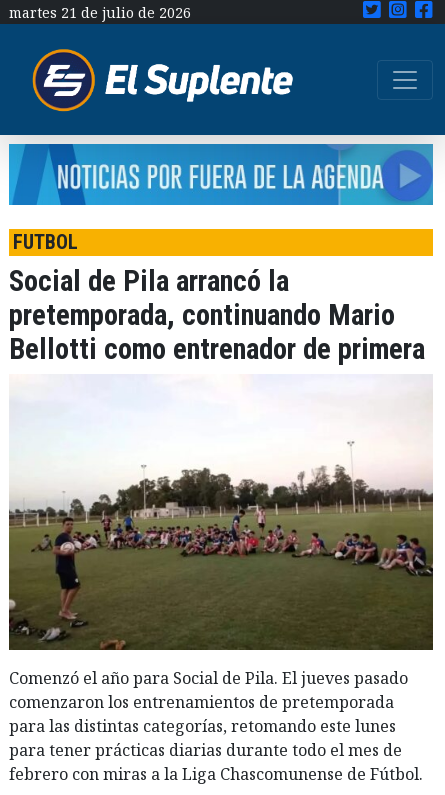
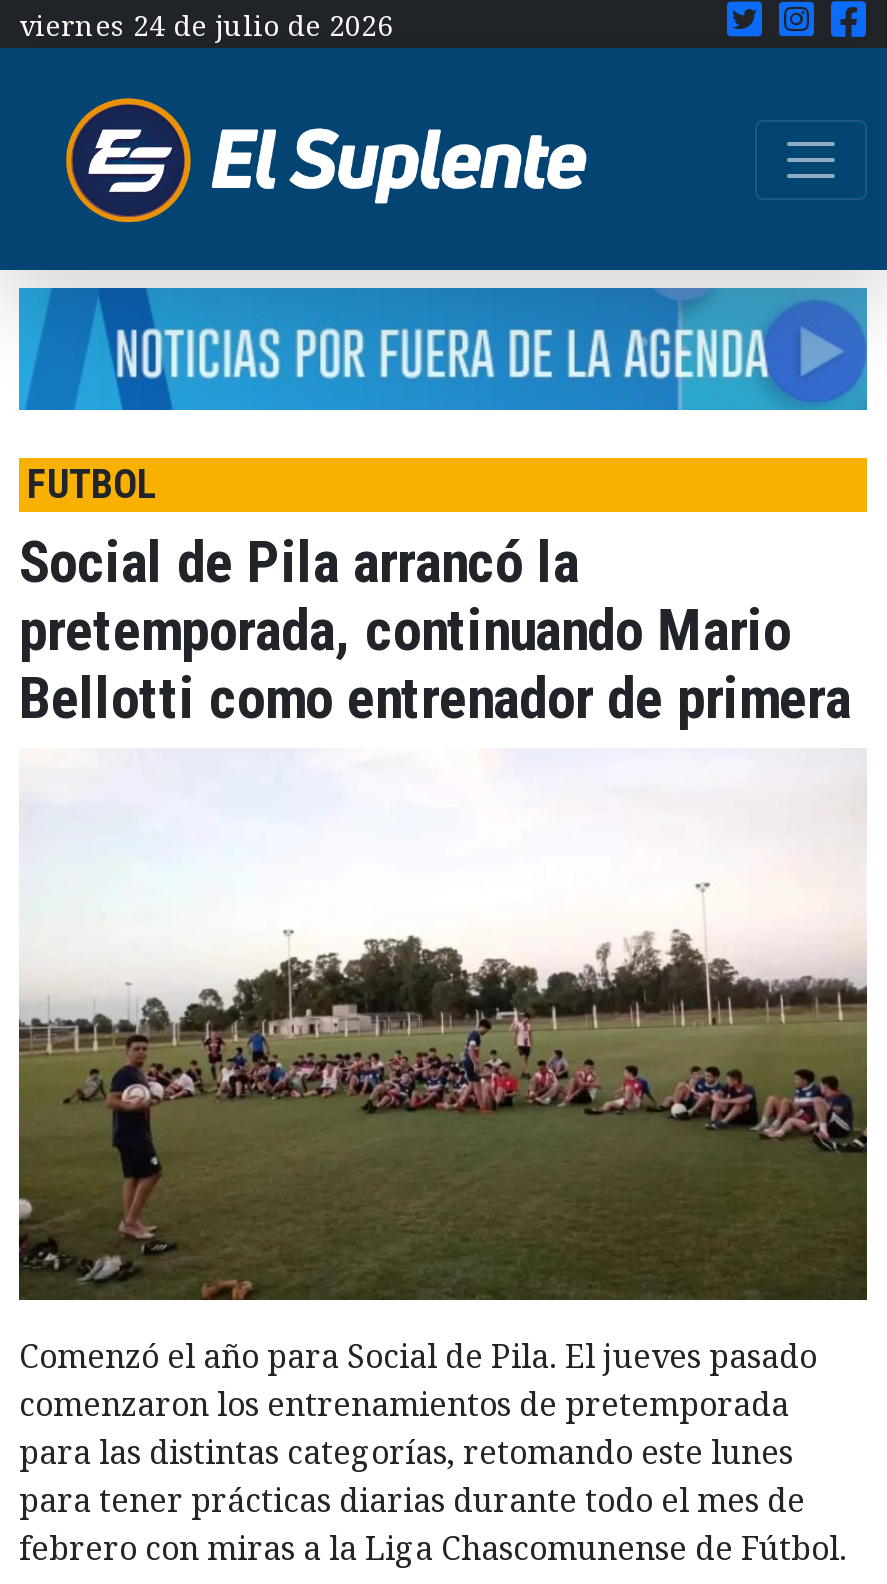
[9,3,191,22] martes 21 de julio de 2026 -> [19,6,393,44] viernes 24 de julio de 2026

